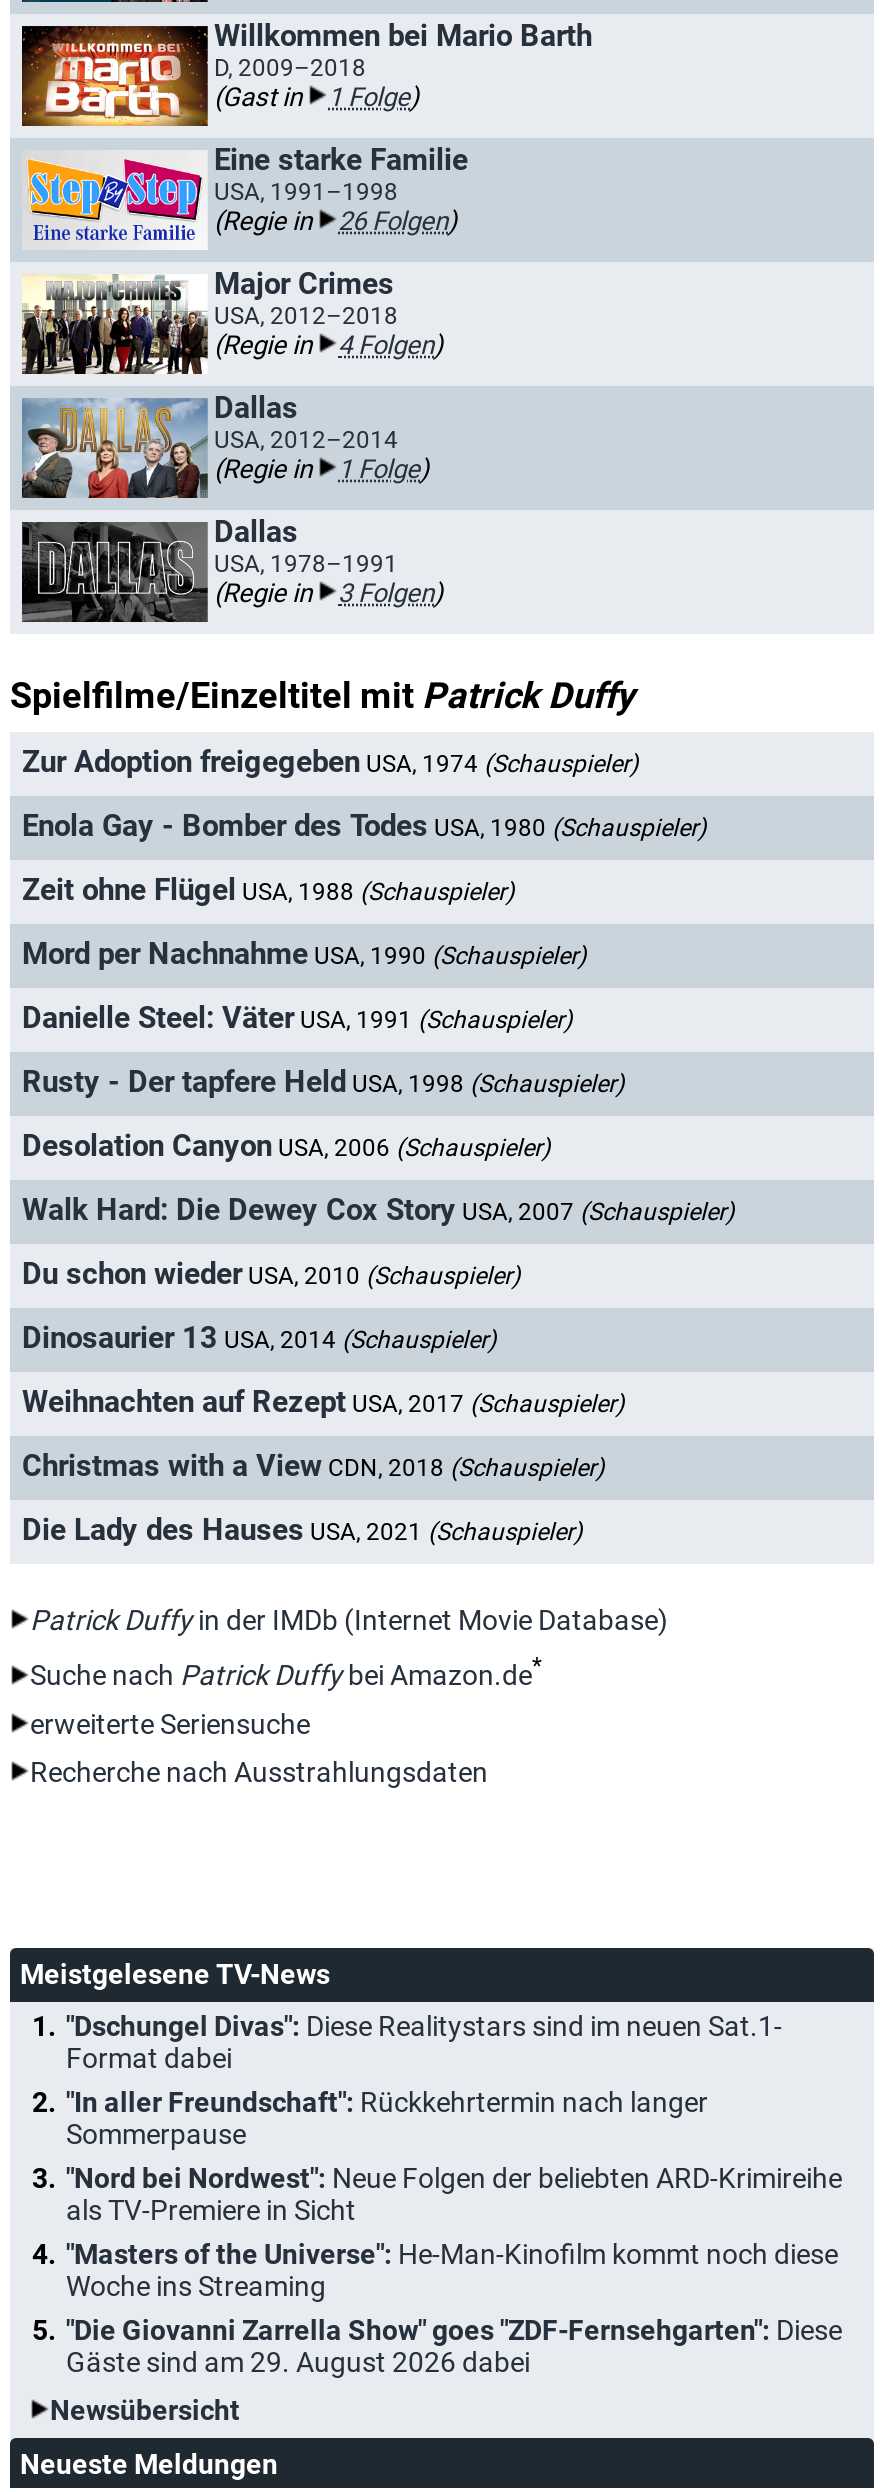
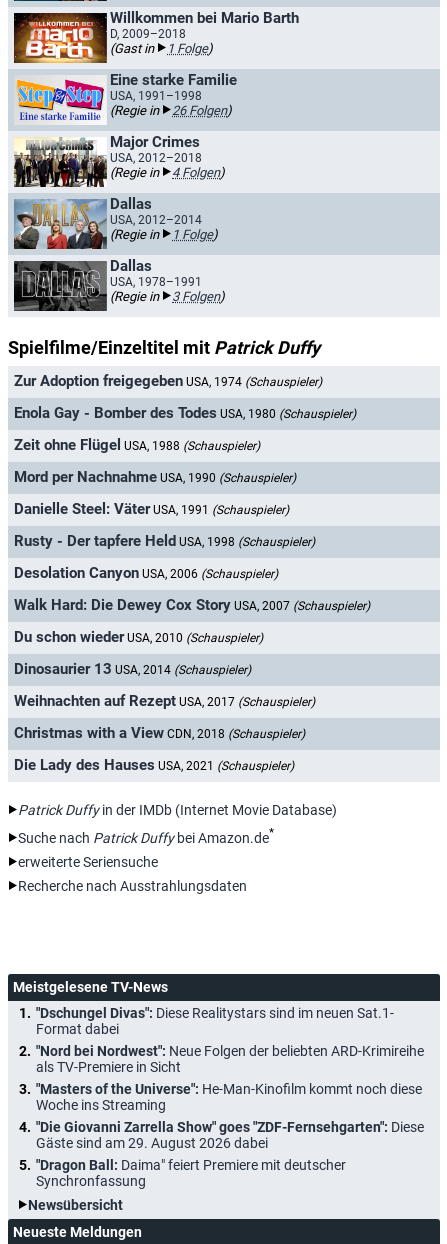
[66,2085,708,2149] "In aller Freundschaft": Rückkehrtermin nach langer | Sommerpause -> none
moved [66,2161,842,2377] -> [36,1043,424,1151]: "Nord bei Nordwest": Neue Folgen der beliebten ARD-Krimireihe | als TV-Premiere in Sicht | "Masters of the Universe": He-Man-Kinofilm kommt noch diese | Woche ins Streaming | "Die Giovanni Zarrella Show" goes "ZDF-Fernsehgarten": Diese | Gäste sind am 29. August 2026 dabei
none -> [36,1157,346,1189] "Dragon Ball: Daima" feiert Premiere mit deutscher | Synchronfassung

